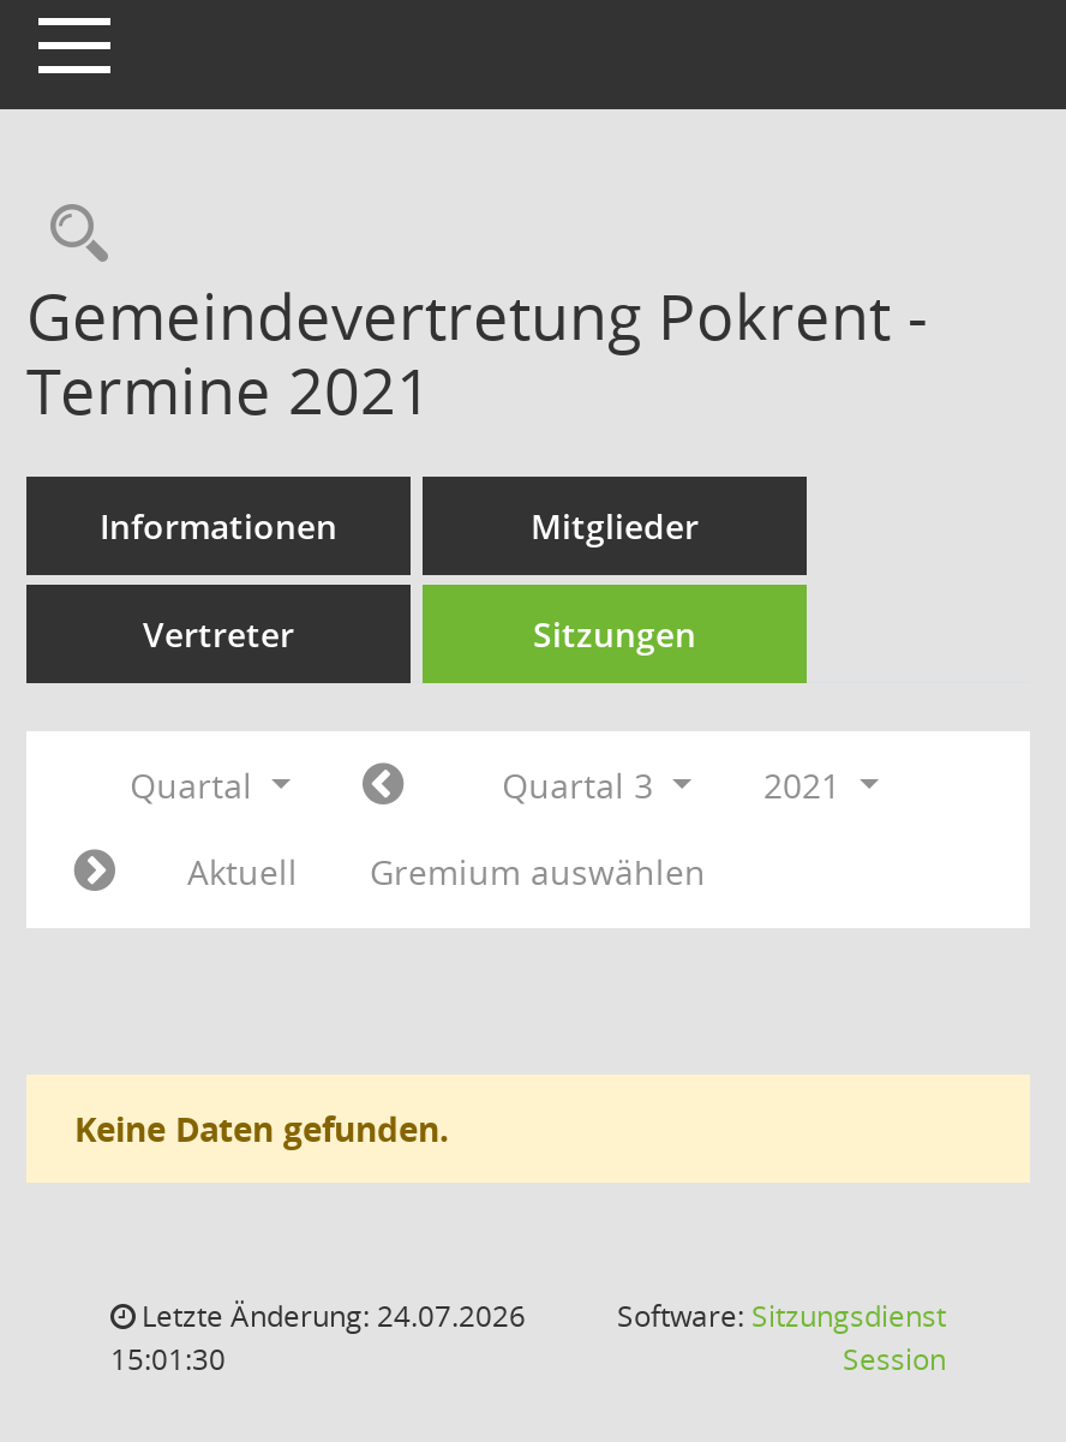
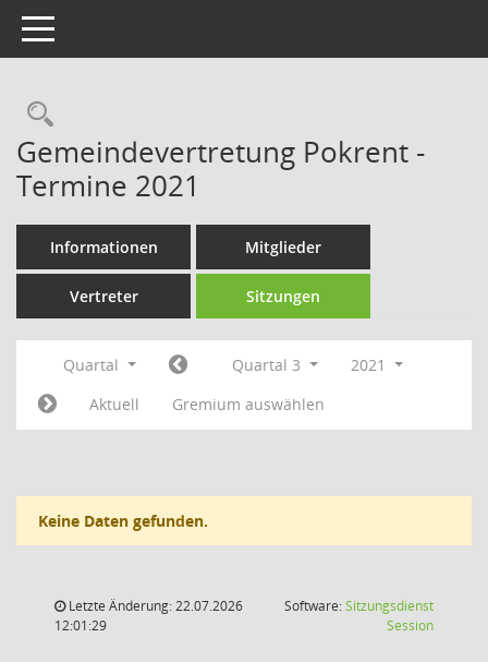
[134,1296,526,1336] Letzte Änderung: 24.07.2026 -> [65,597,243,615] Letzte Änderung: 22.07.2026
[110,1339,226,1380] 15:01:30 -> [54,616,107,635] 12:01:29

